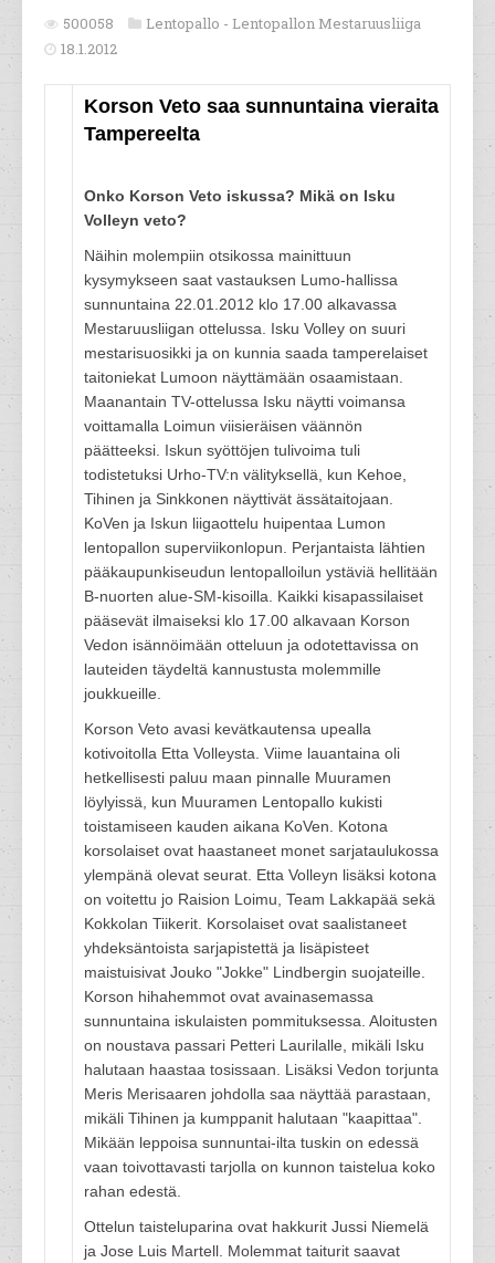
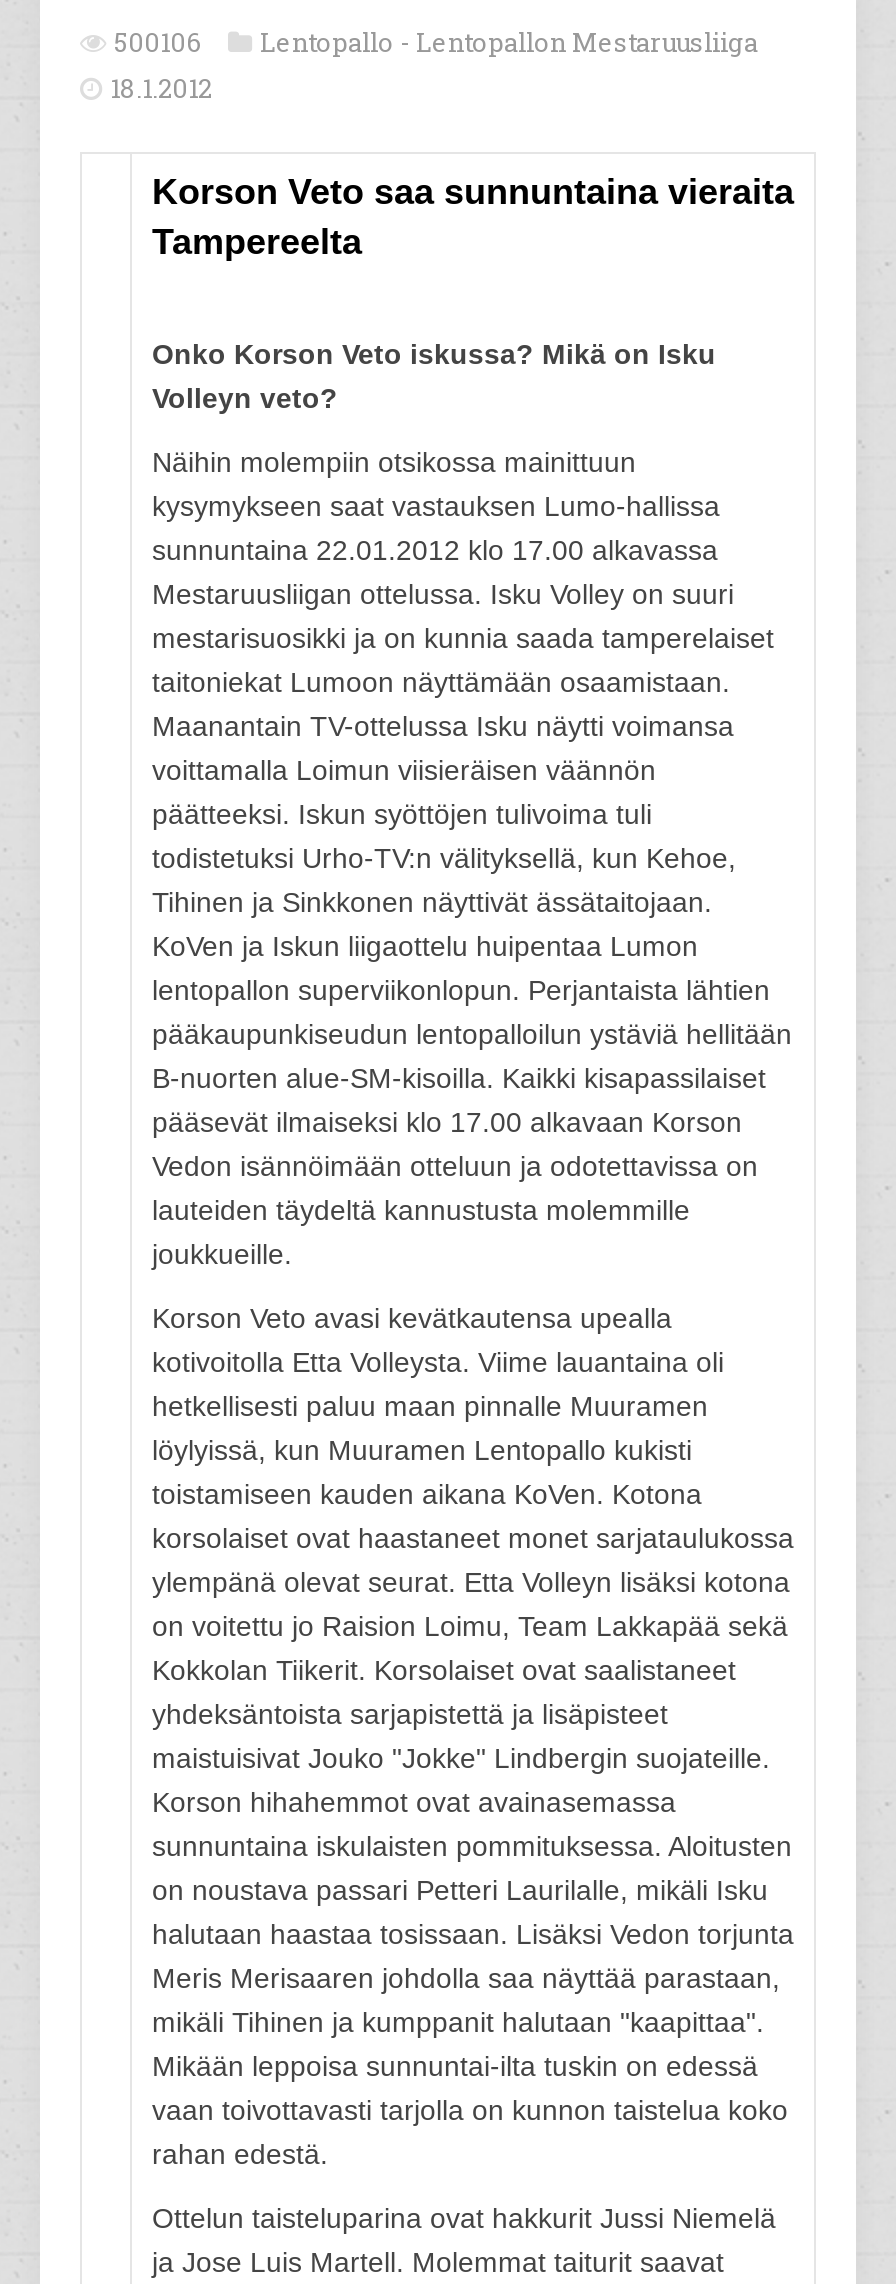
[63,13,421,33] 500058 Lentopallo - Lentopallon Mestaruusliiga -> [114,24,758,60] 500106 Lentopallo - Lentopallon Mestaruusliiga

